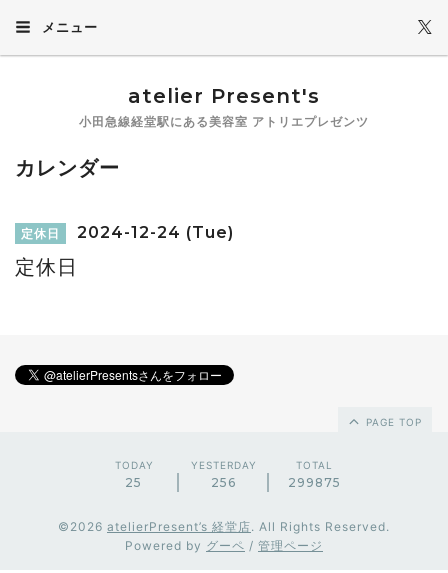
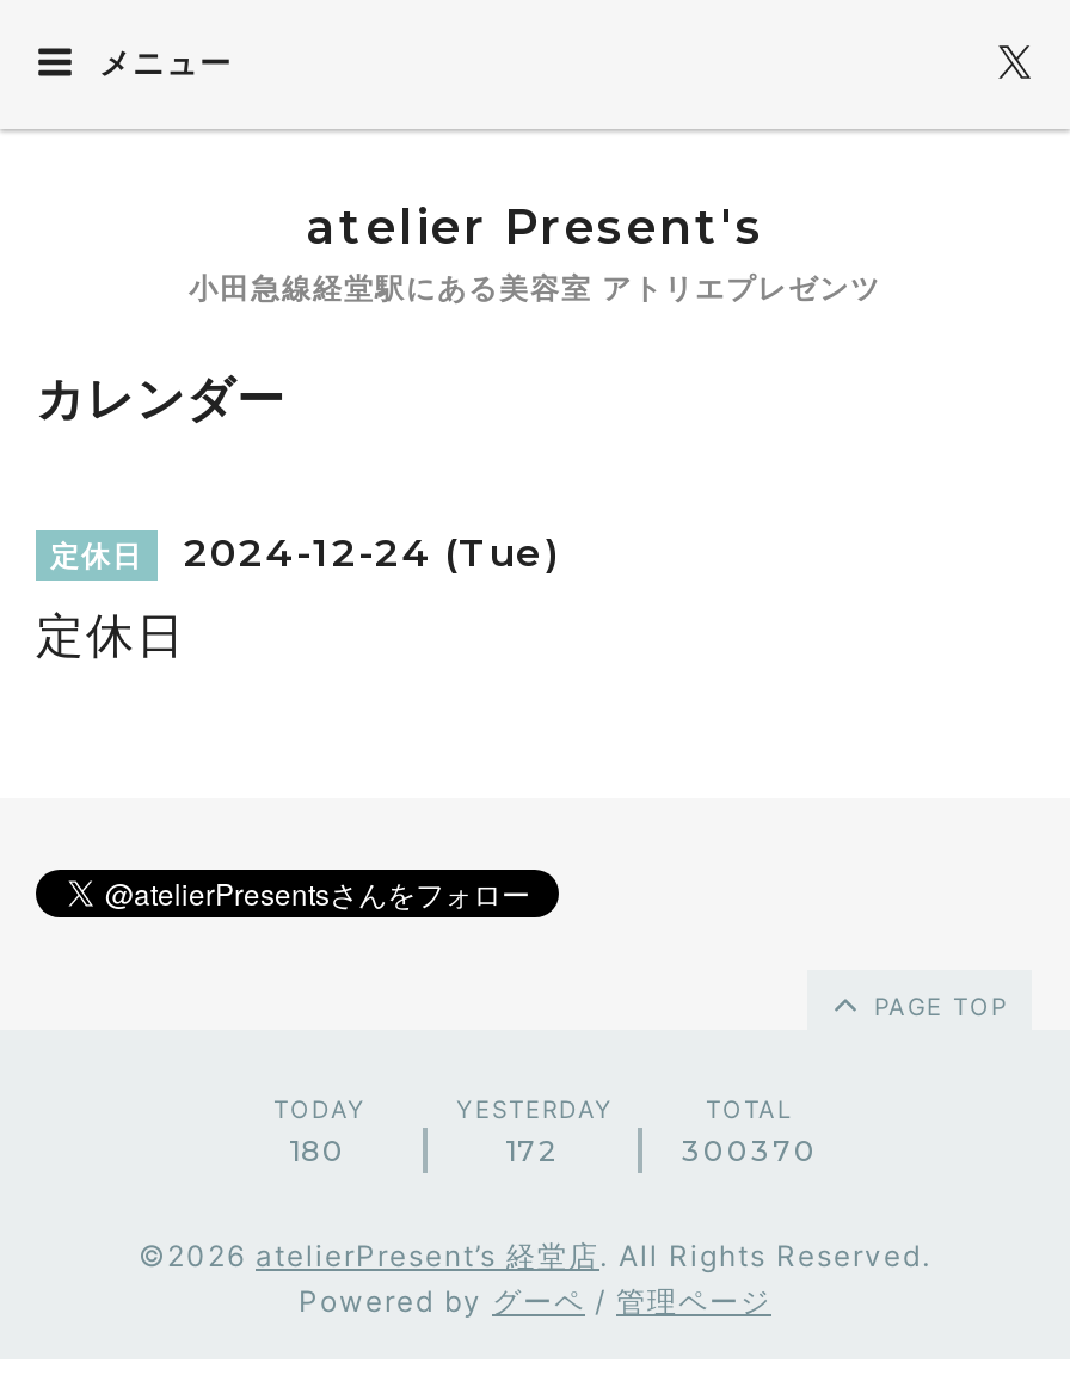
[124,475,141,490] 25 -> [289,1133,346,1168] 180
[210,475,235,490] 256 -> [505,1133,560,1168] 172
[287,475,340,490] 299875 -> [682,1133,818,1168] 300370

